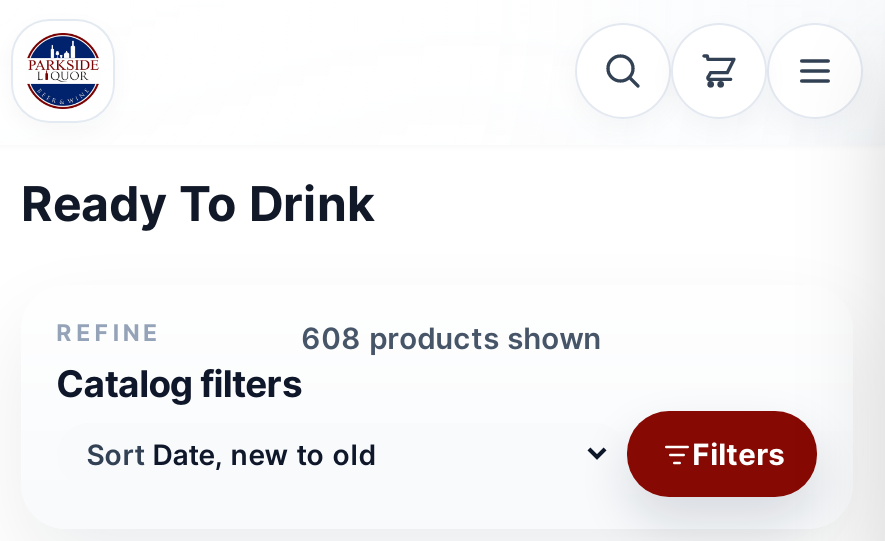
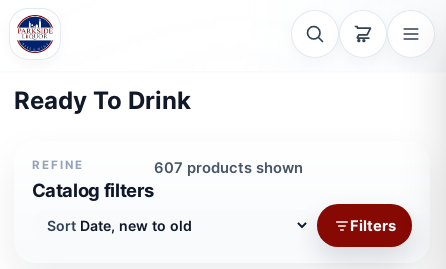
[301,321,601,357] 608 products shown -> [154,159,303,177] 607 products shown

